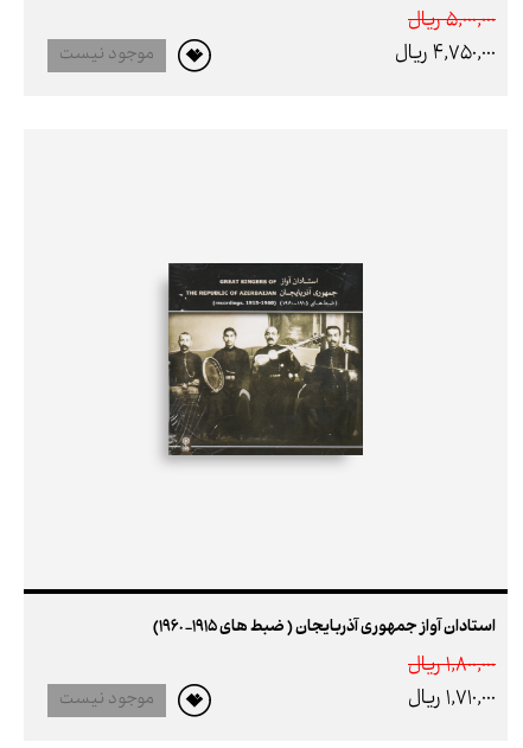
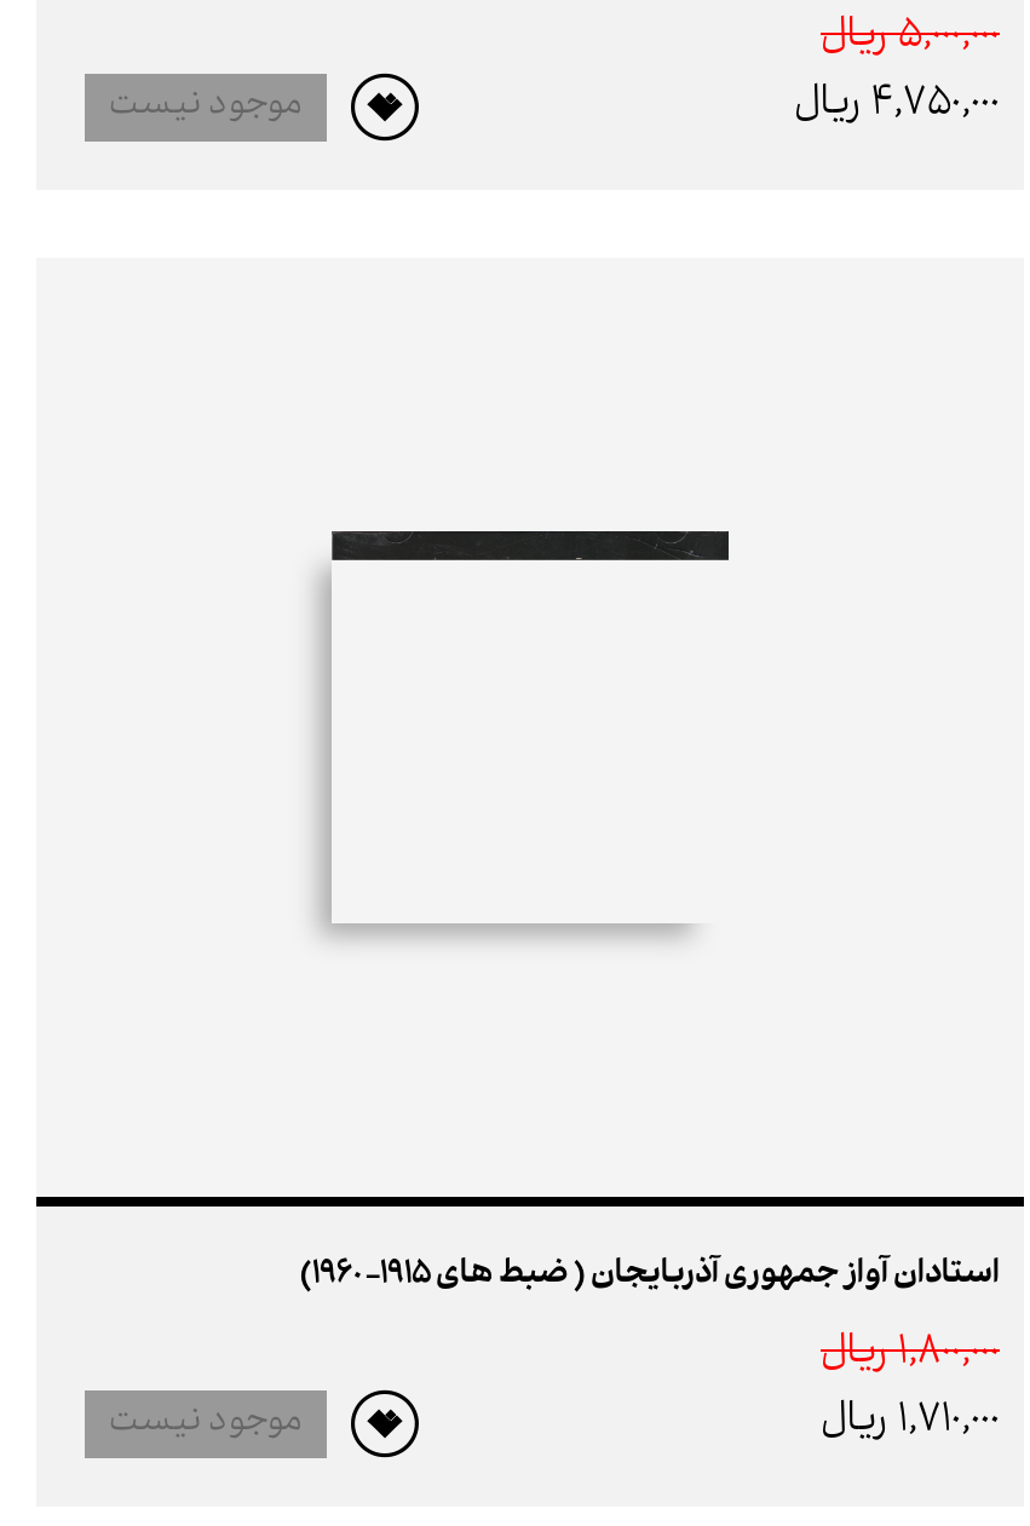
[167,277,364,456] [image] -> none

